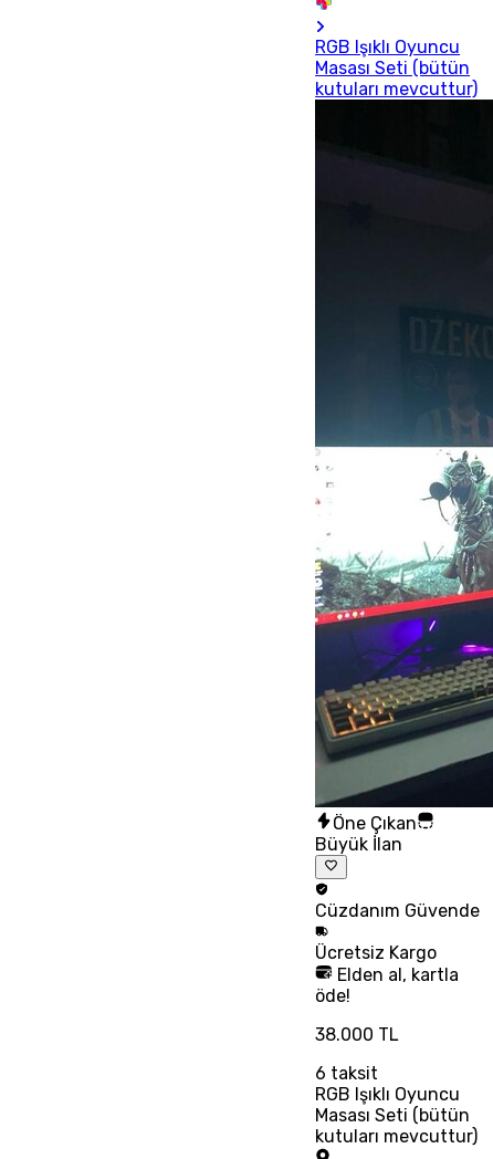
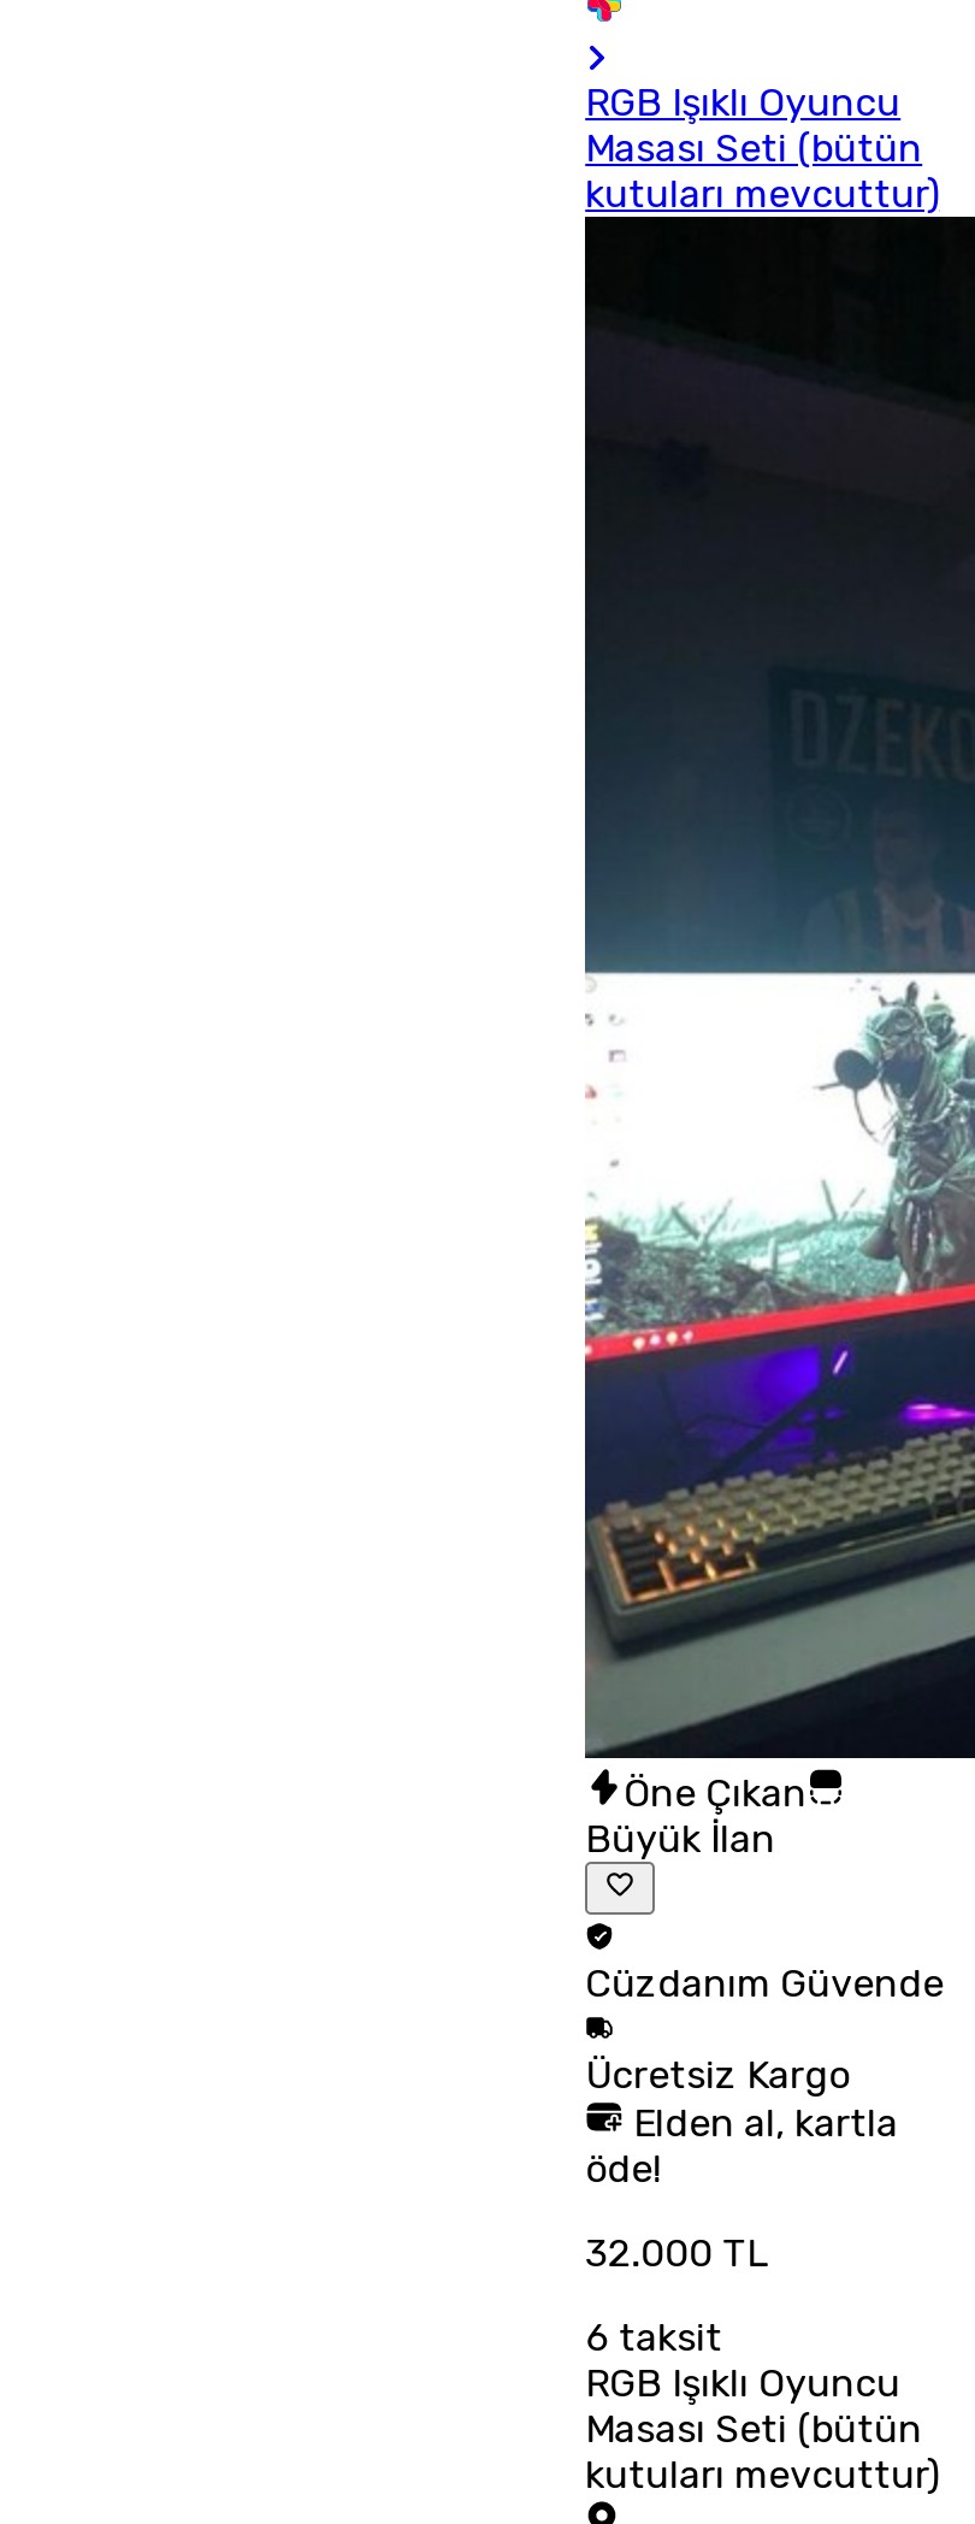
[315,1024,399,1045] 38.000 TL -> [585,2231,768,2277] 32.000 TL

